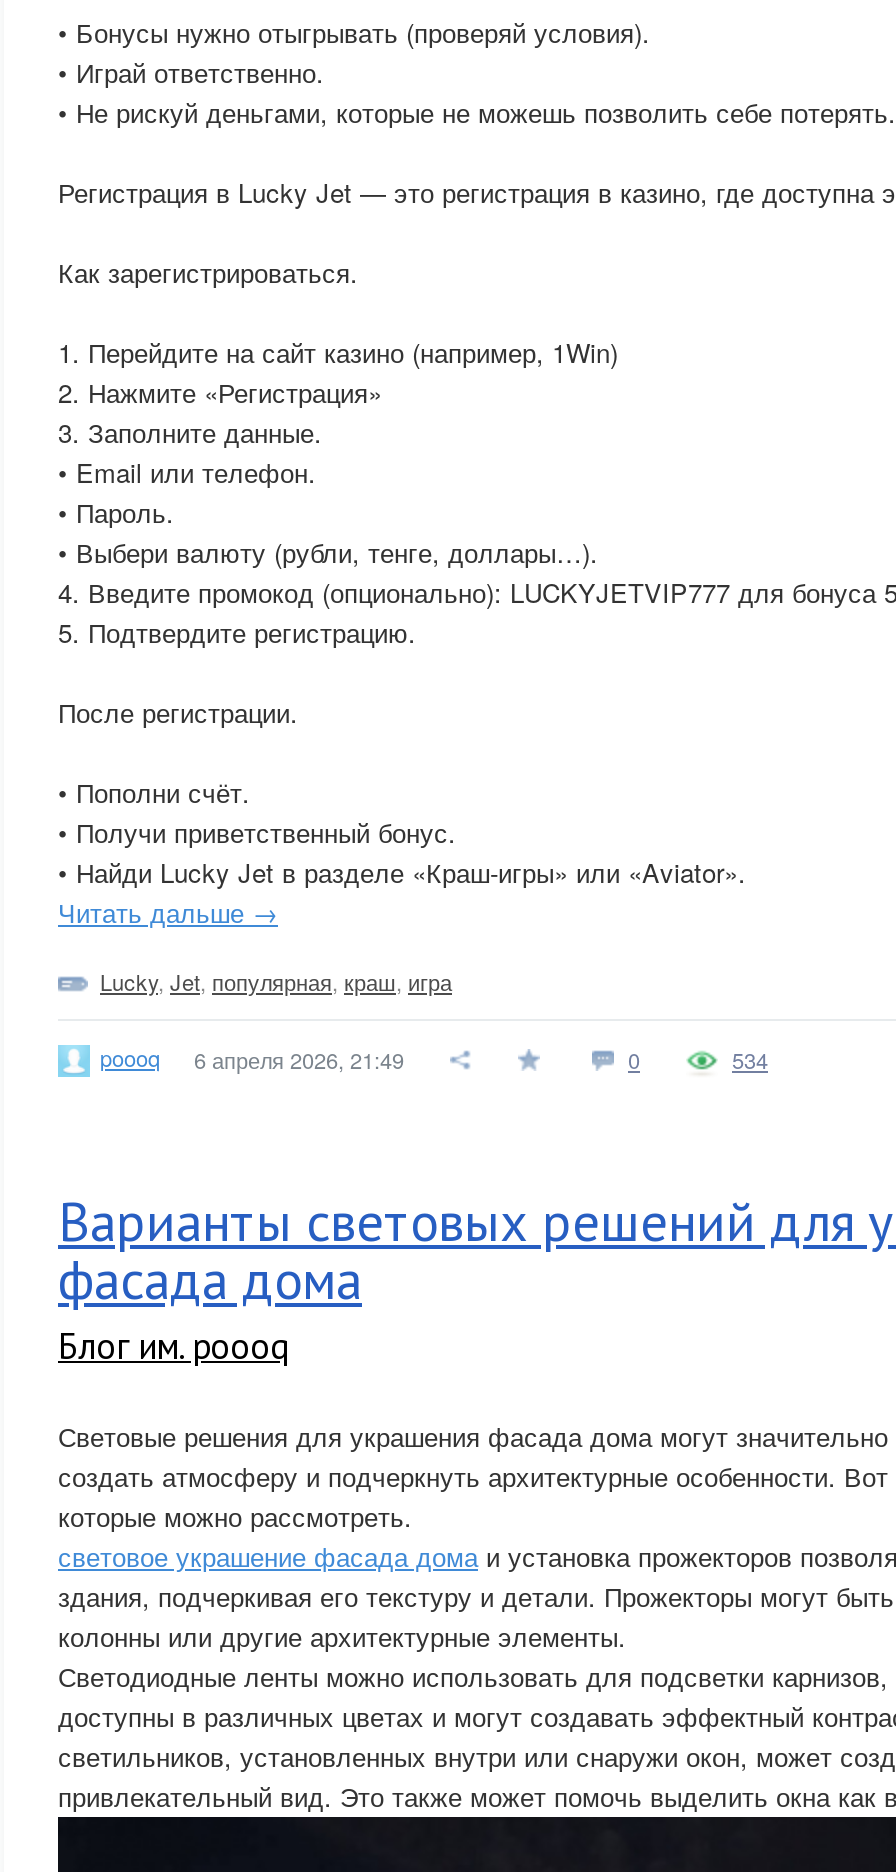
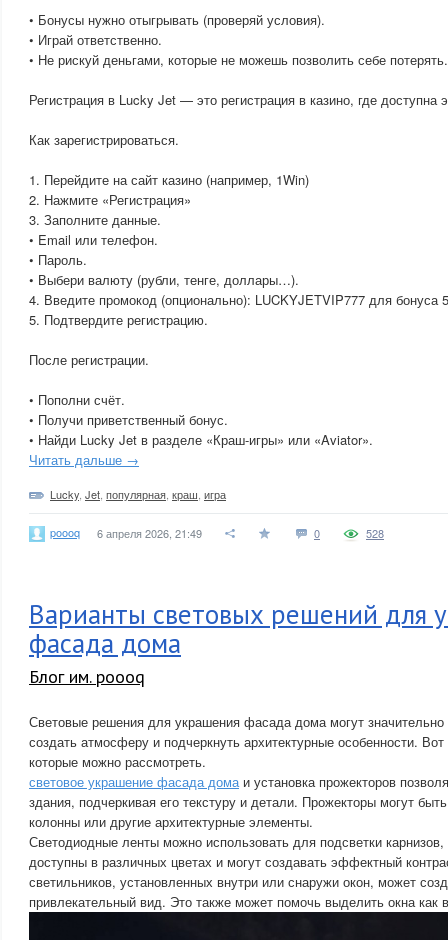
[732,1043,768,1075] 534 -> [366,525,384,541] 528

